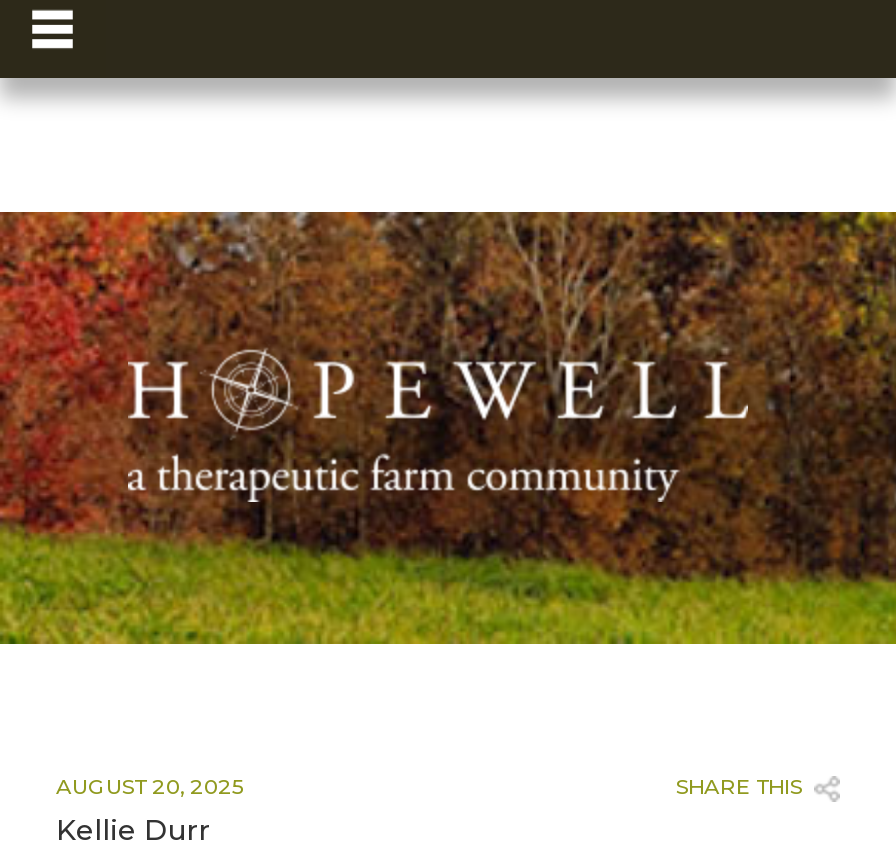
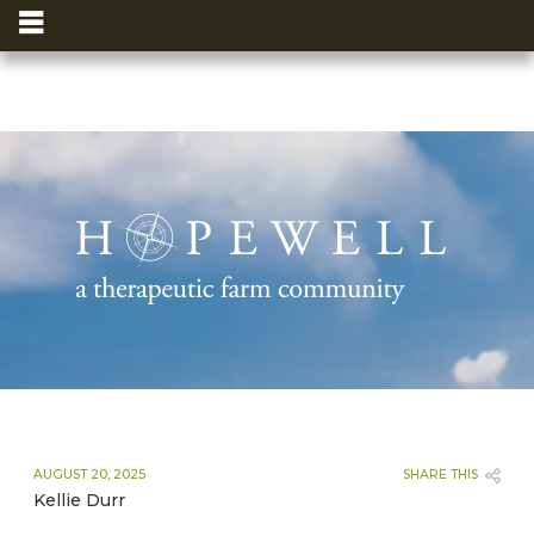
[6,210,890,646] [image] -> [4,130,530,390] [image]

